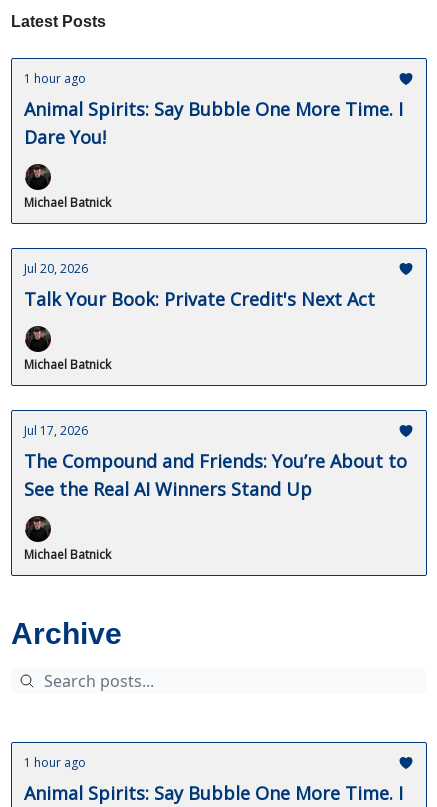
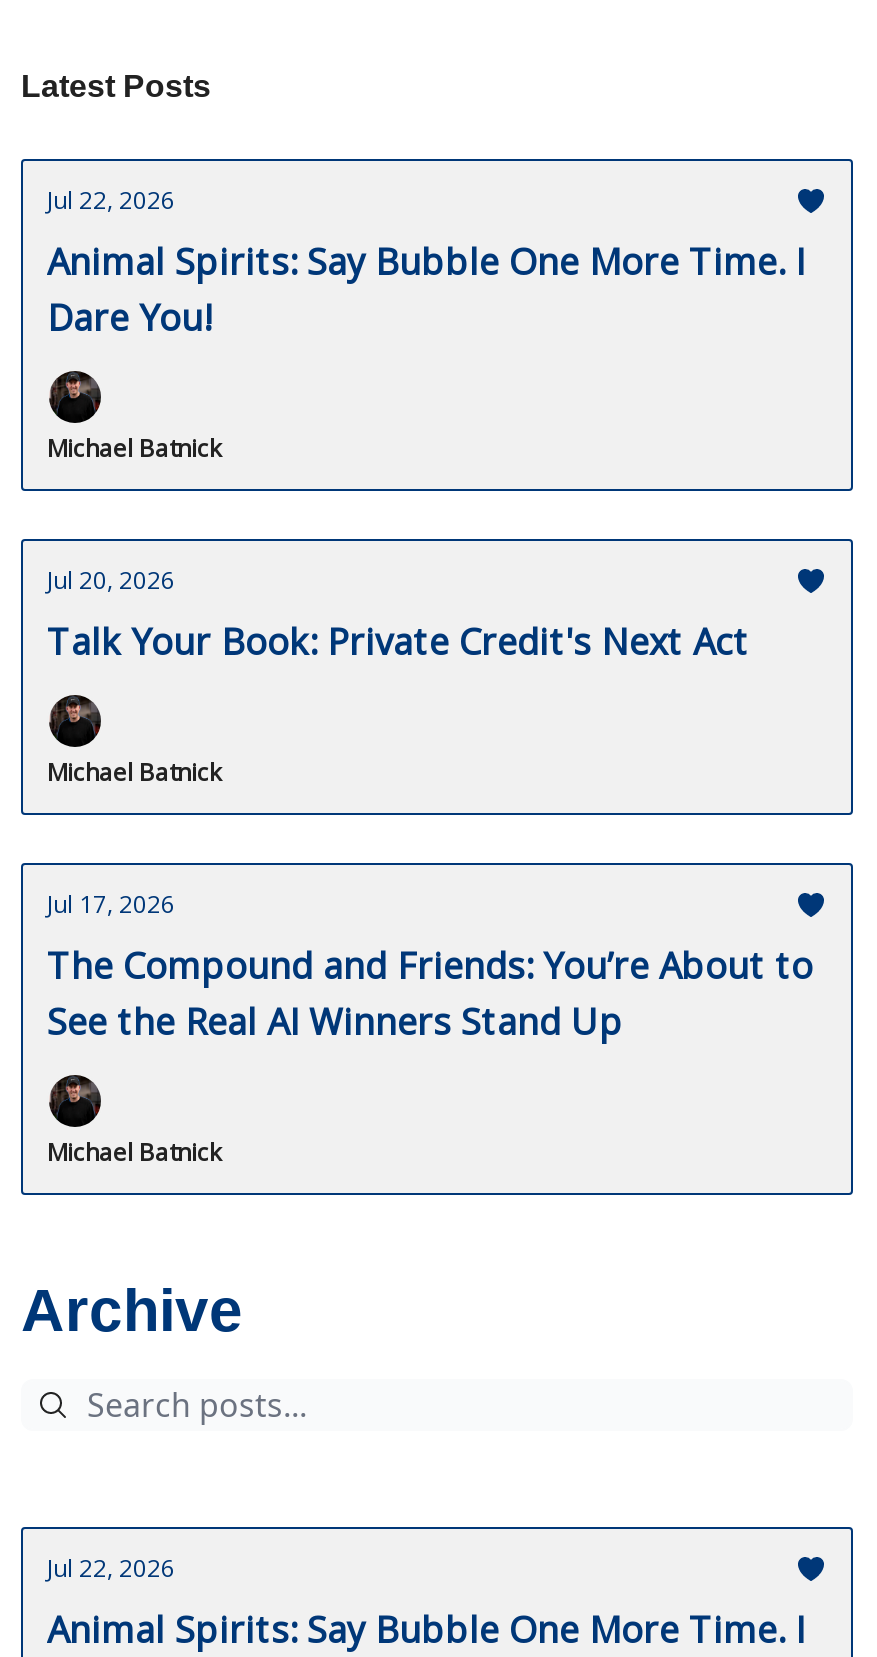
[24,70,86,87] 1 hour ago -> [47,183,175,217] Jul 22, 2026
[24,754,86,771] 1 hour ago -> [47,1551,175,1585] Jul 22, 2026

